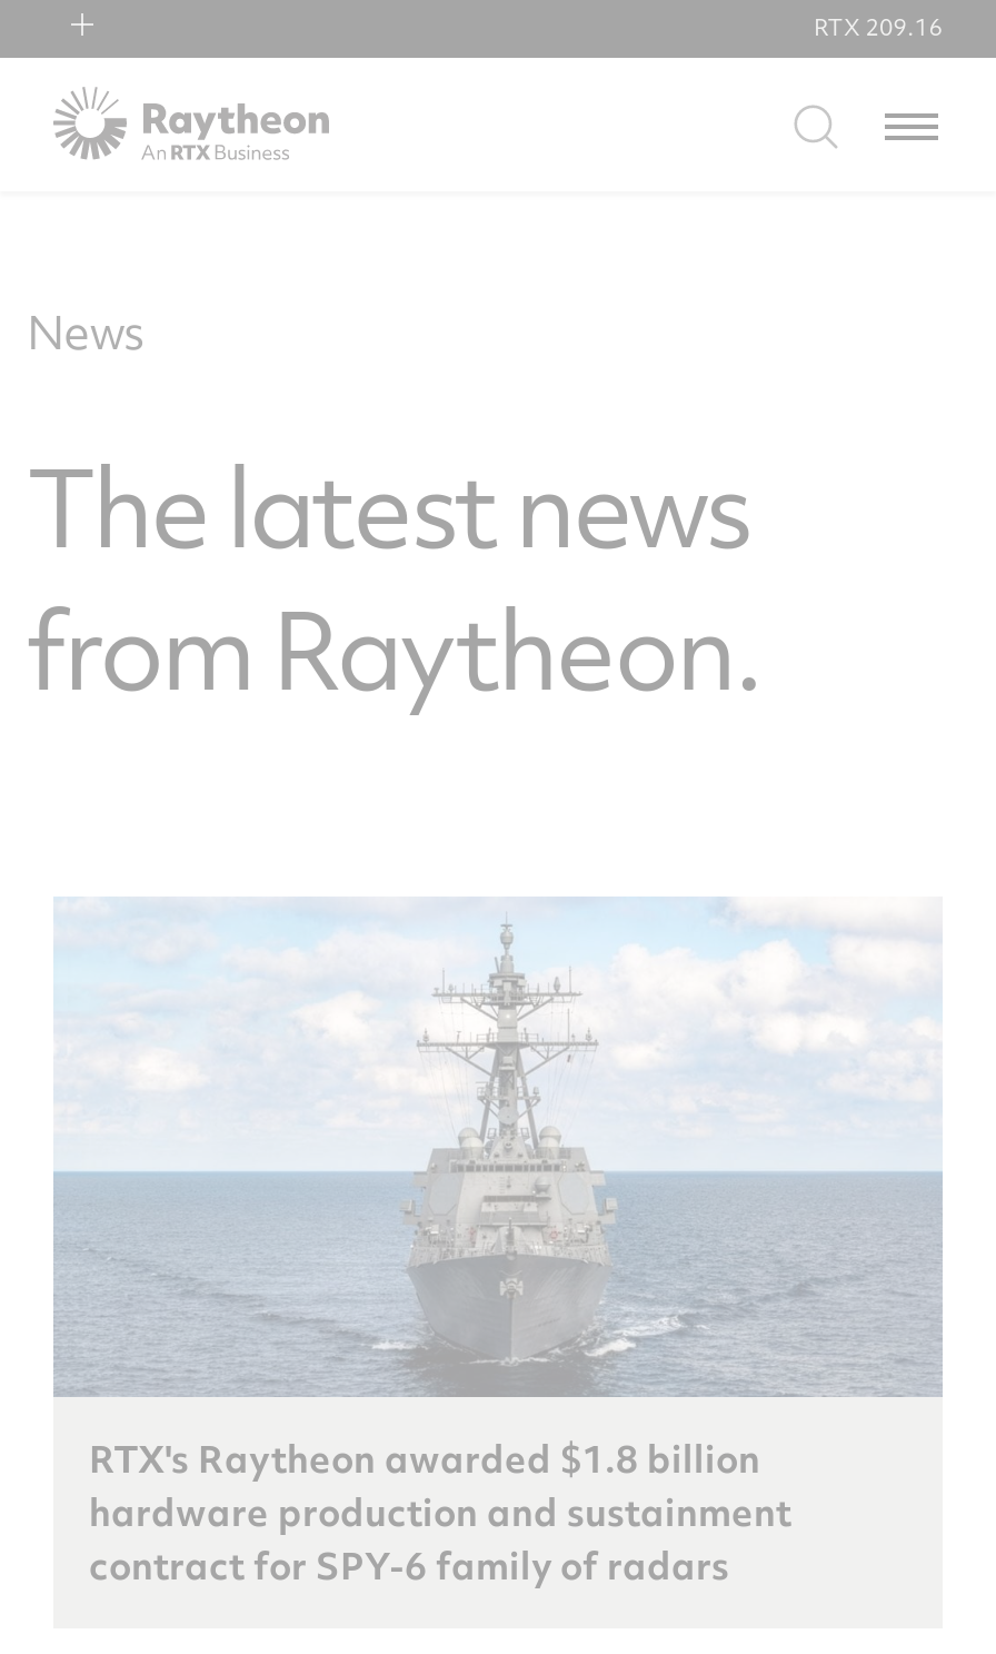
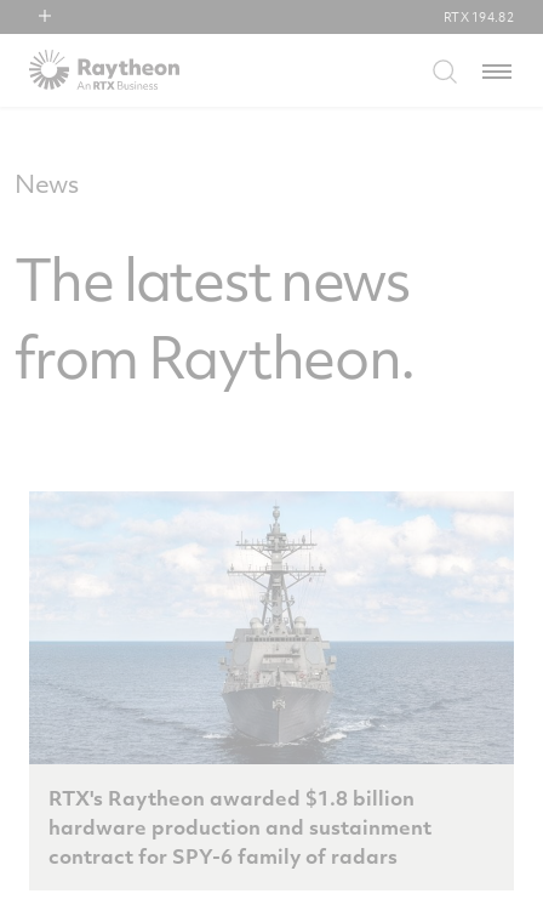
[814,11,943,42] RTX 209.16 -> [444,8,514,25] RTX 194.82

